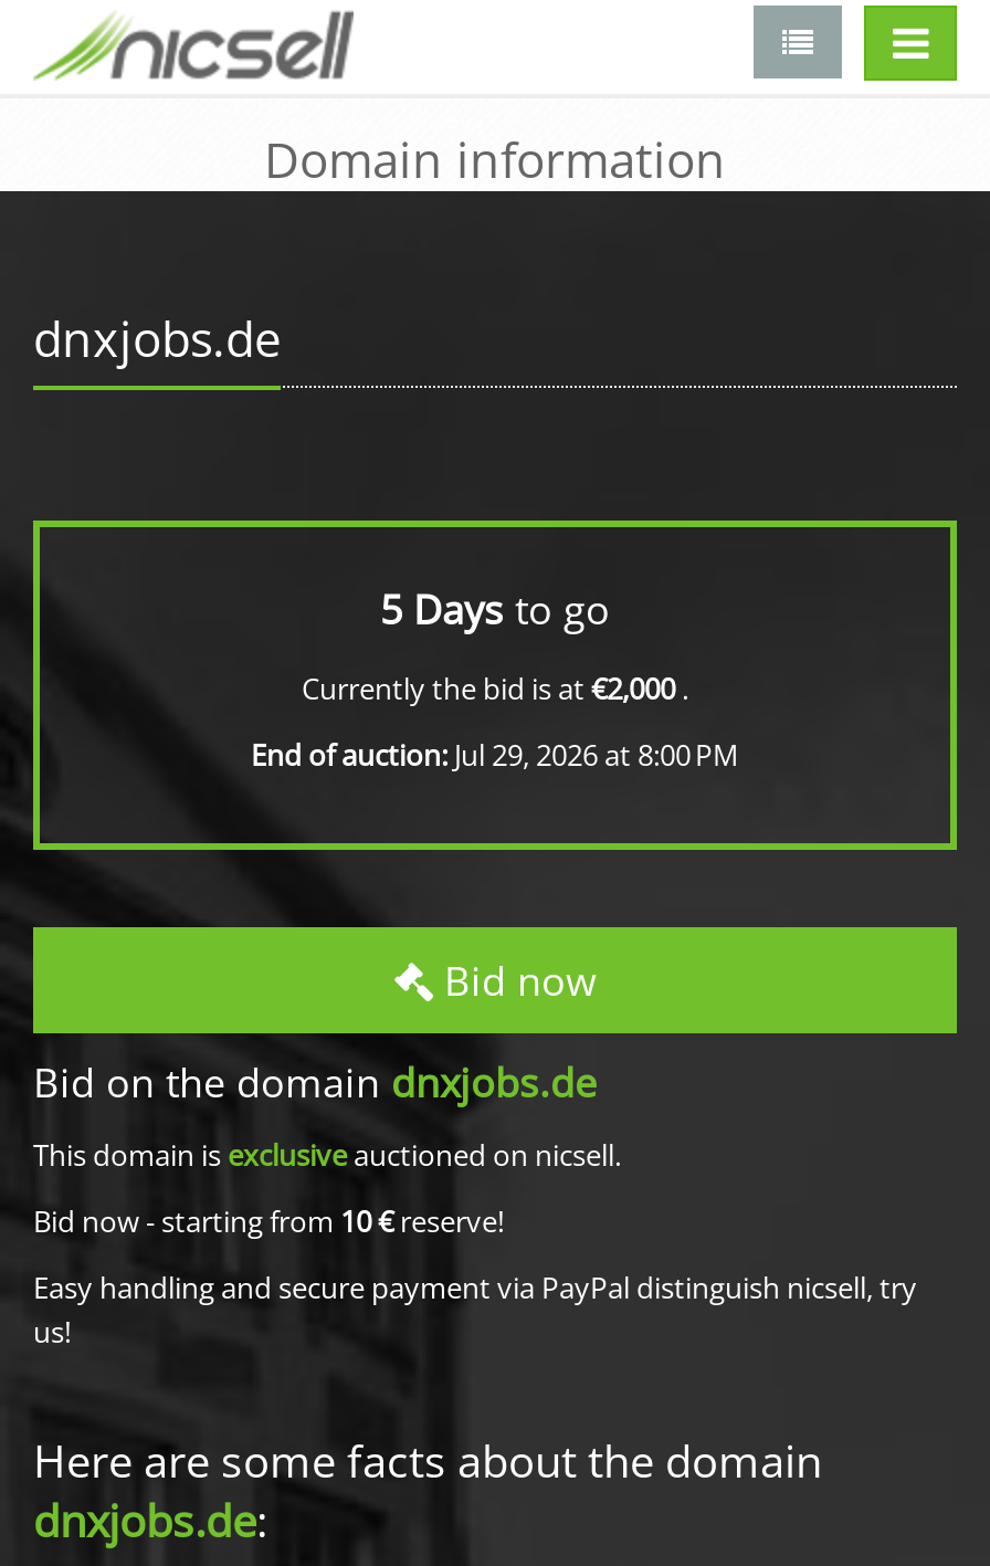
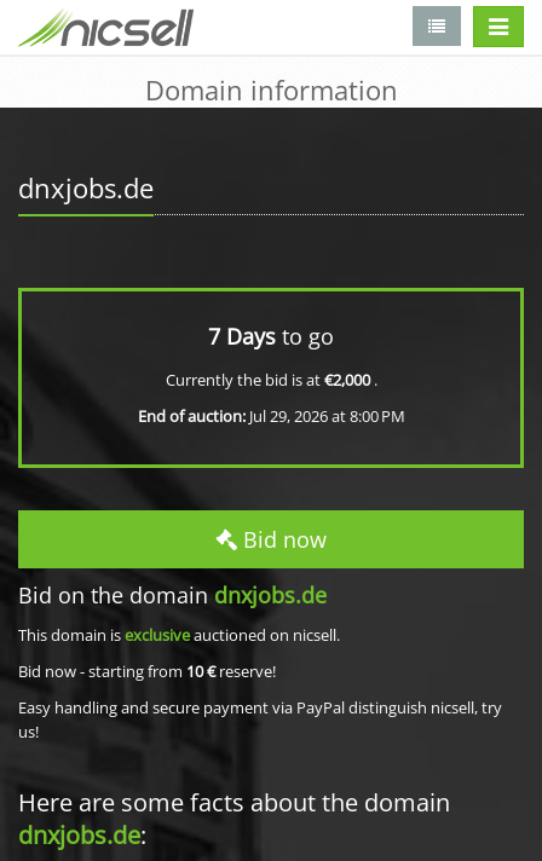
[380,582,610,635] 5 Days to go -> [208,322,334,351] 7 Days to go

